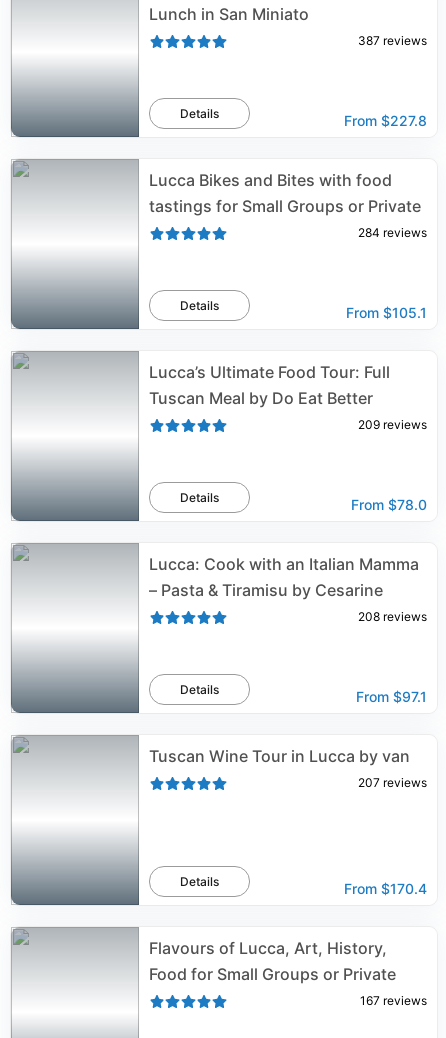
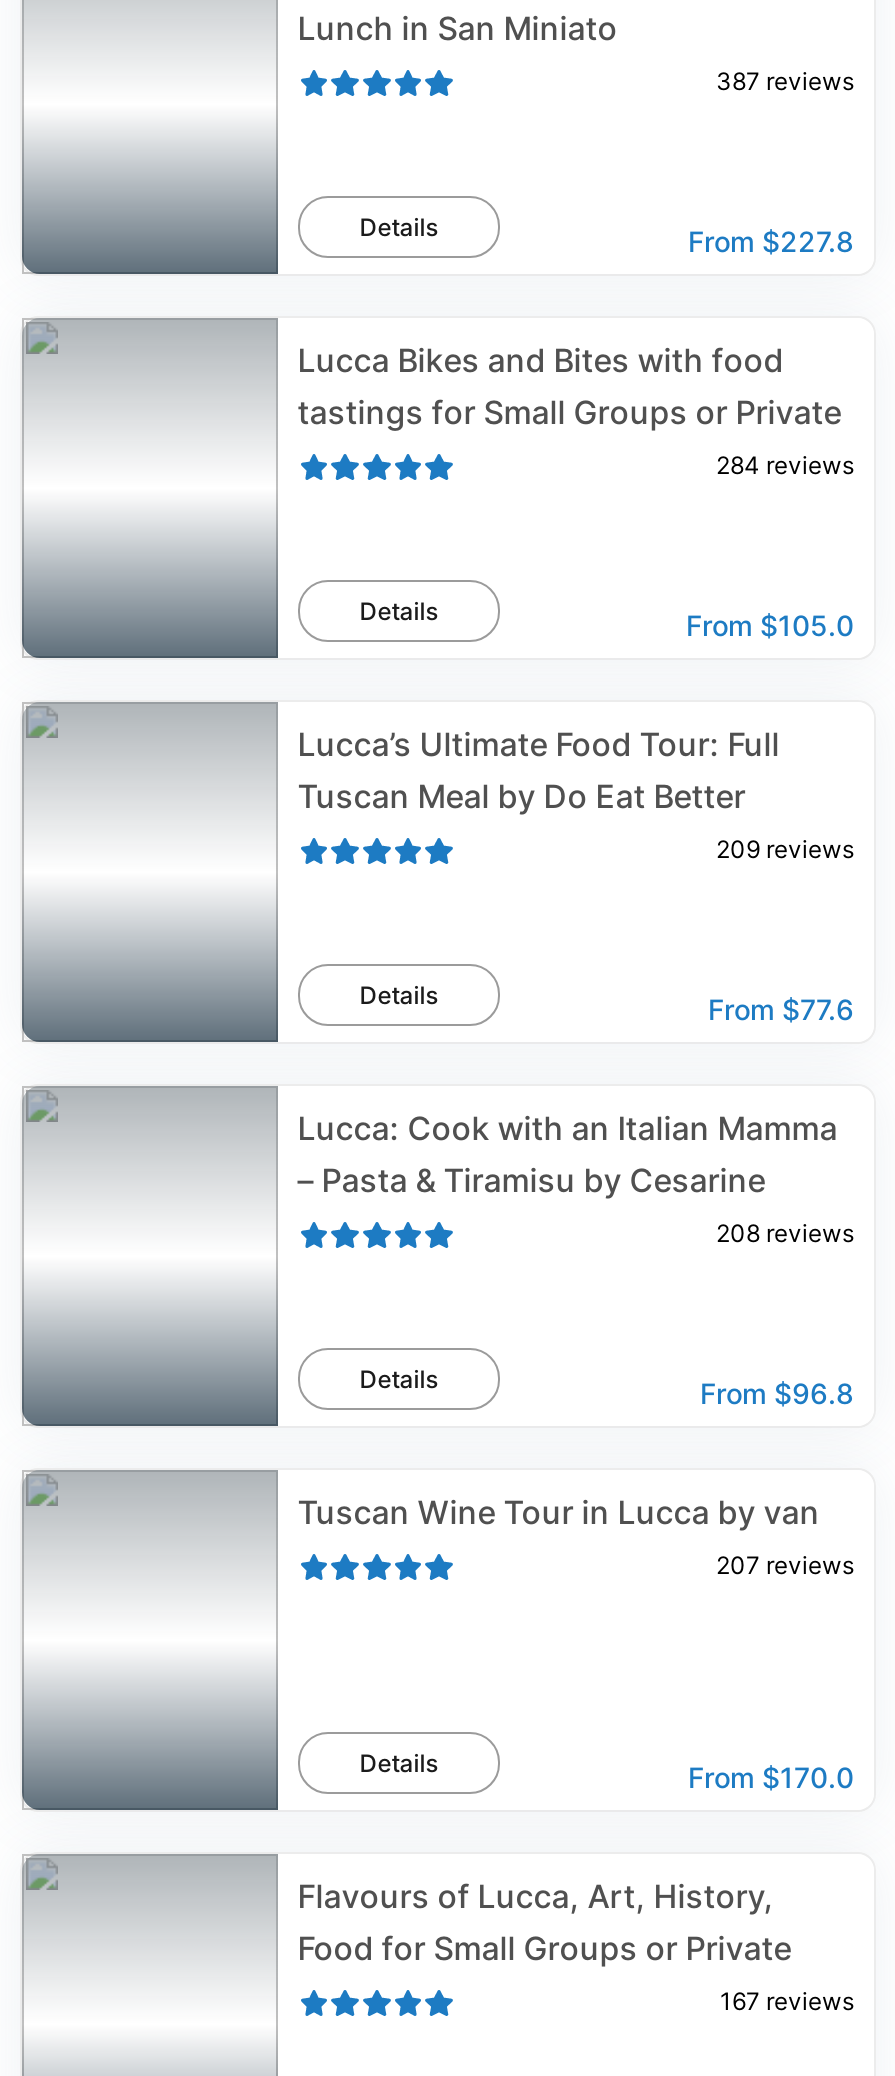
[346,304,427,321] From $105.1 -> [686,608,854,642] From $105.0
[351,496,427,513] From $78.0 -> [708,992,854,1026] From $77.6
[356,688,427,705] From $97.1 -> [700,1376,854,1410] From $96.8
[344,880,427,897] From $170.4 -> [688,1760,854,1794] From $170.0

